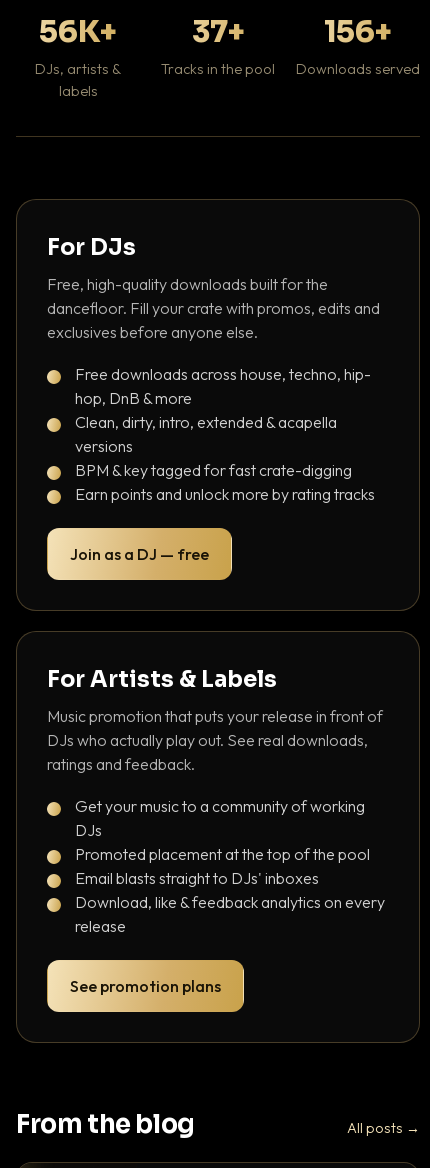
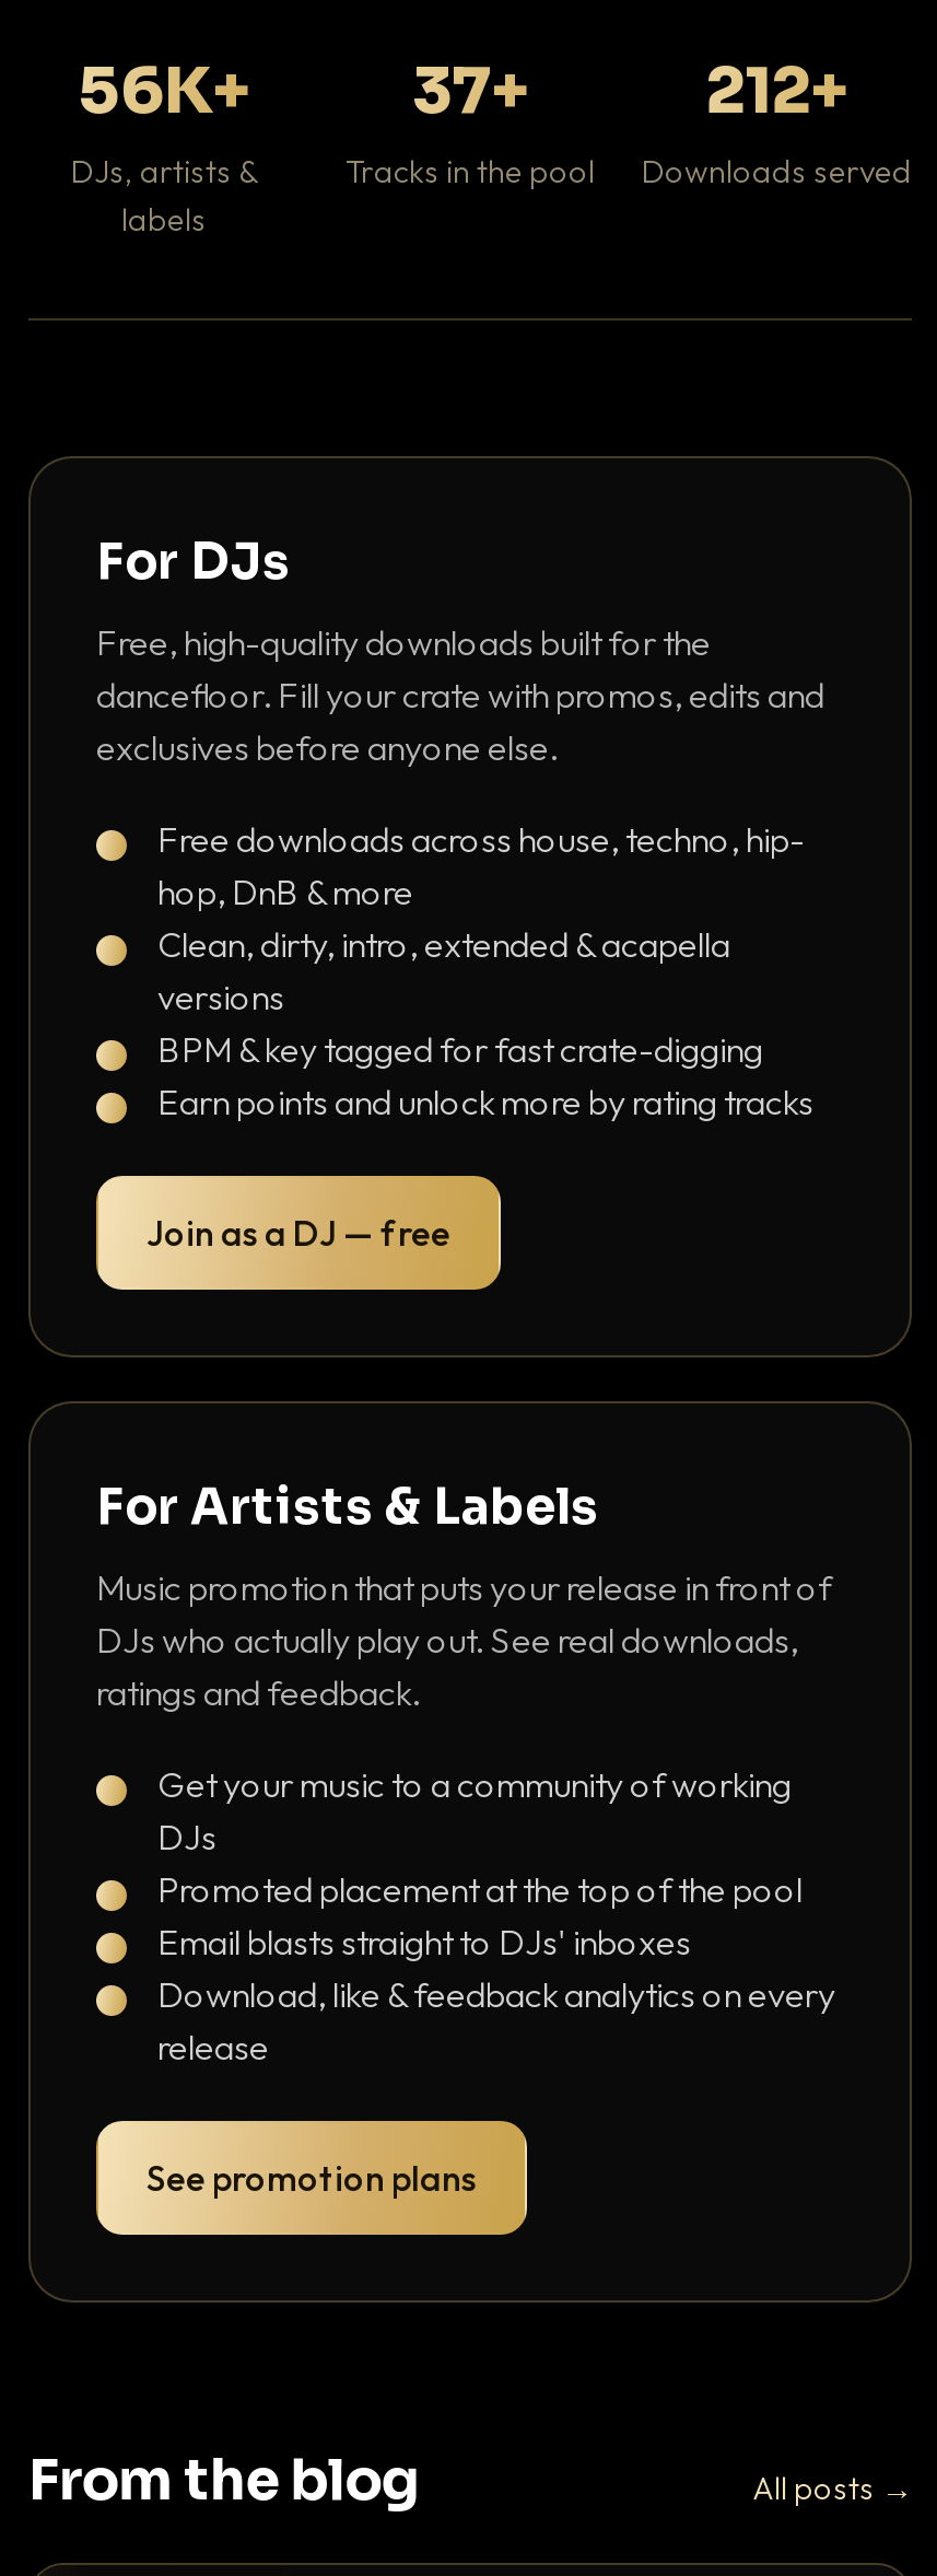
[324,14,392,50] 156+ -> [705,51,847,130] 212+

